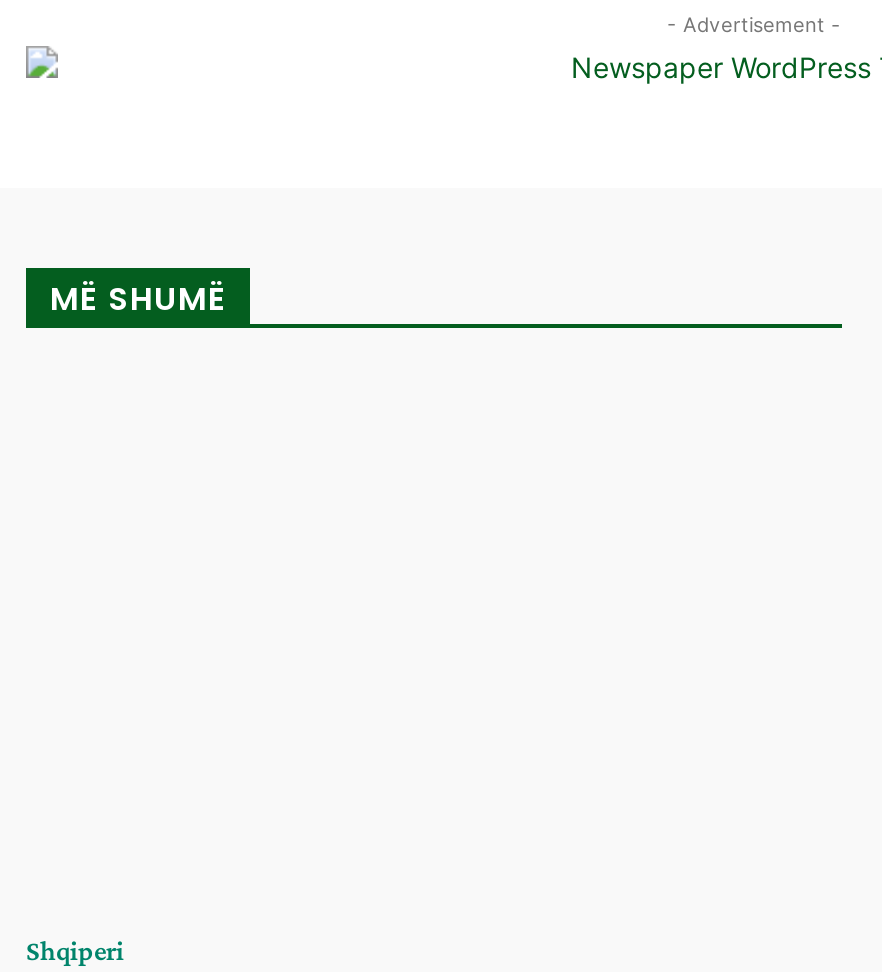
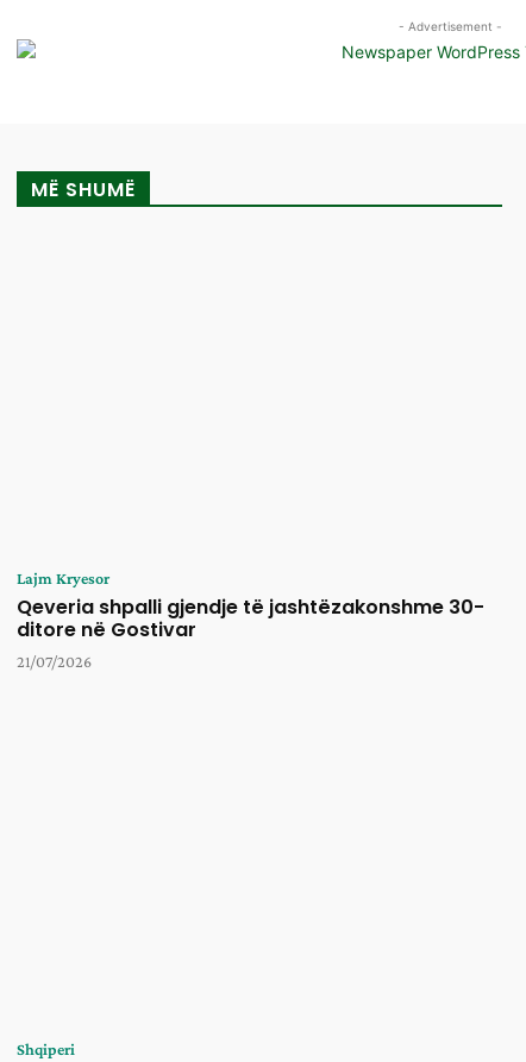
none -> [17,568,484,670] Lajm Kryesor | Qeveria shpalli gjendje të jashtëzakonshme 30- | ditore në Gostivar | 21/07/2026

